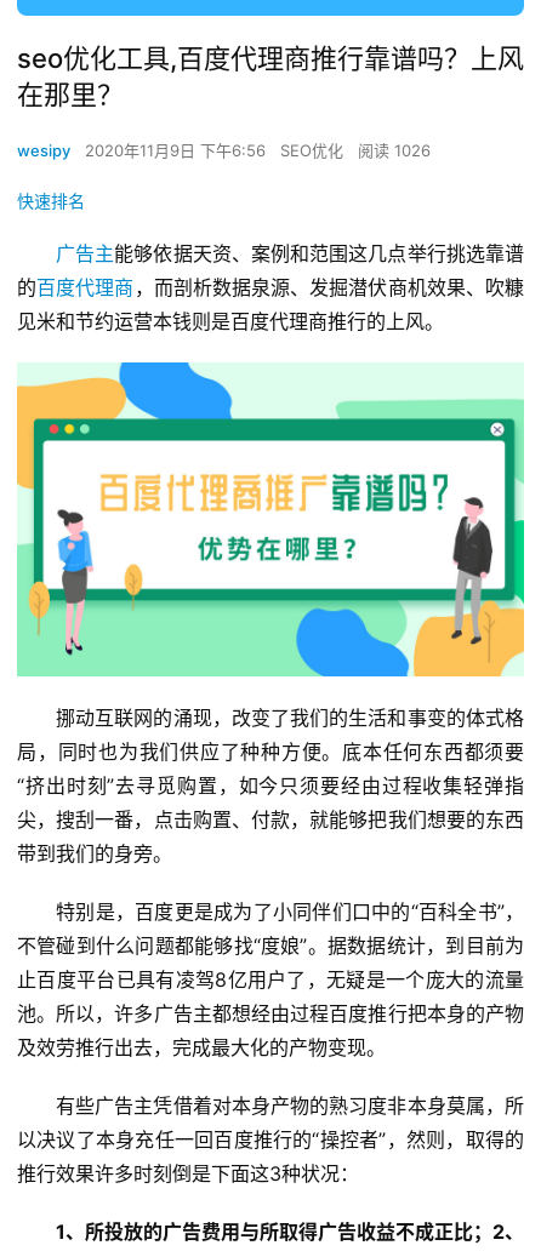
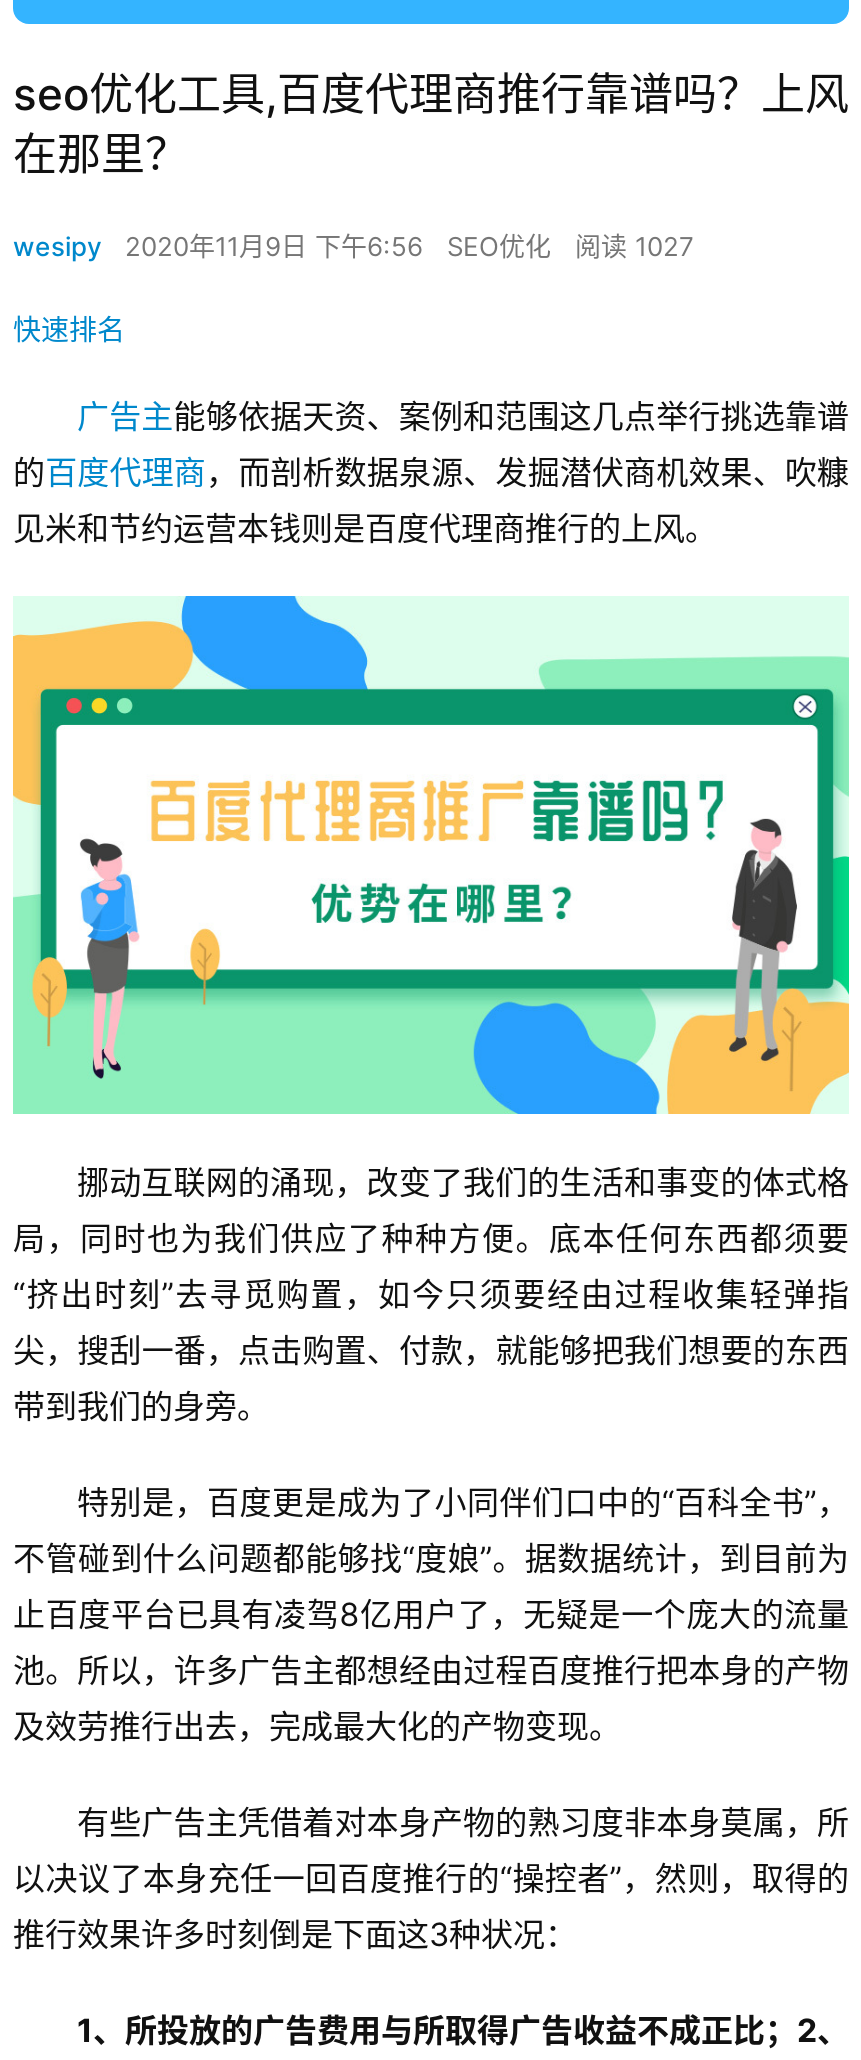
[17,141,431,160] wesipy 2020年11月9日 下午6:56 SEO优化 阅读 1026 -> [13,230,693,262] wesipy 2020年11月9日 下午6:56 SEO优化 阅读 1027

